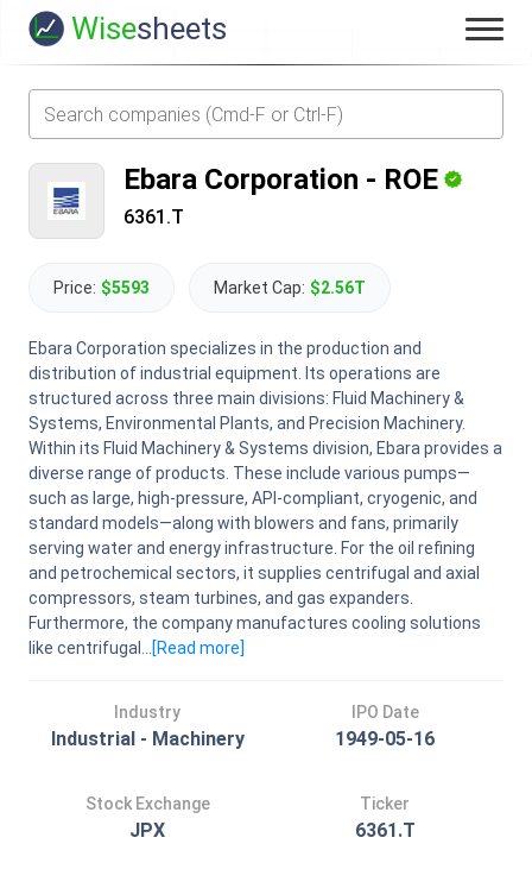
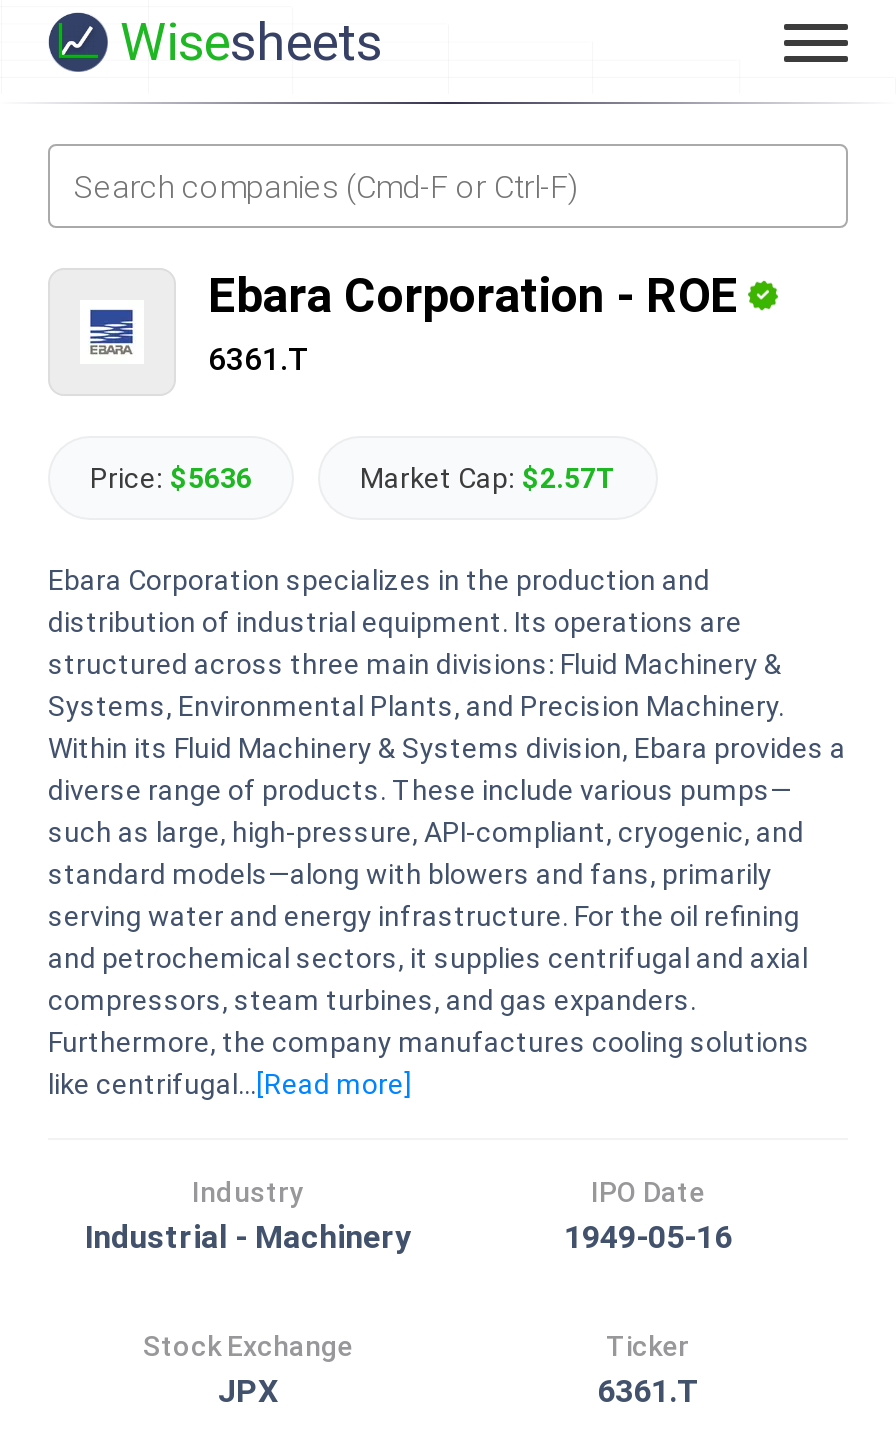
[53,278,150,297] Price: $5593 -> [90,462,252,494] Price: $5636
[214,278,366,297] Market Cap: $2.56T -> [360,462,616,494] Market Cap: $2.57T

